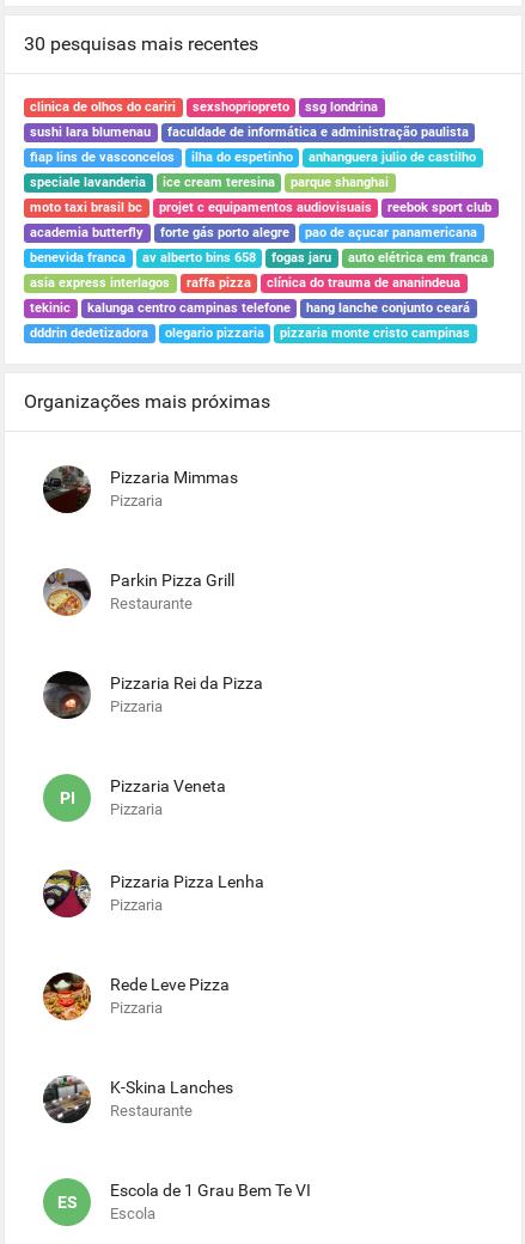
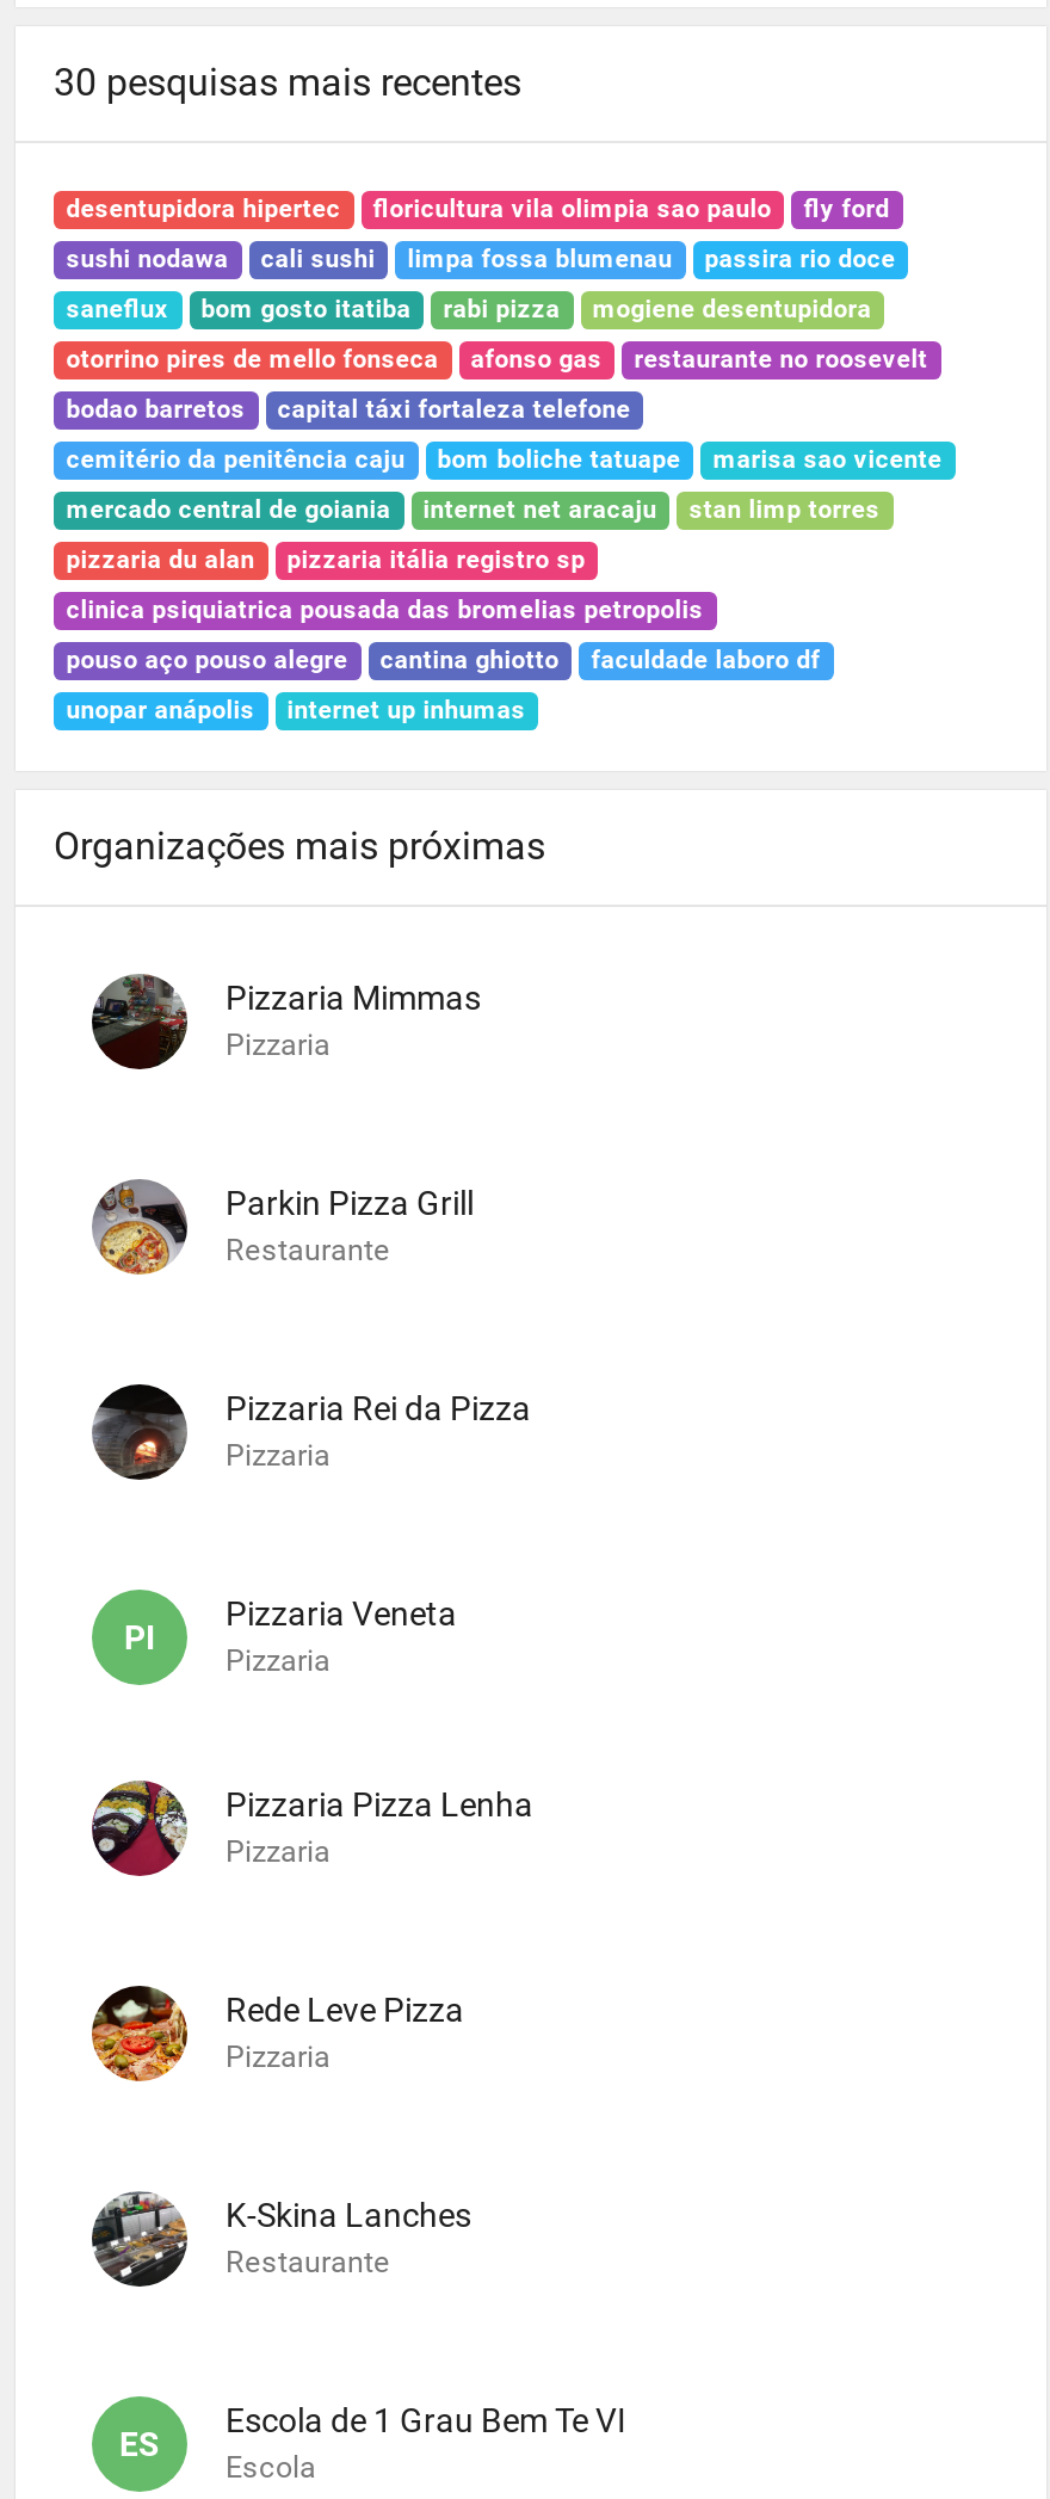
[30,99,492,341] clinica de olhos do cariri | sexshopriopreto | ssg londrina | sushi lara blumenau | faculdade de informática e administração paulista | fiap lins de vasconcelos | ilha do espetinho | anhanguera julio de castilho | speciale lavanderia | ice cream teresina | parque shanghai | moto taxi brasil bc | projet c equipamentos audiovisuais | reebok sport club | academia butterfly | forte gás porto alegre | pao de açucar panamericana | benevida franca | av alberto bins 658 | fogas jaru | auto elétrica em franca | asia express interlagos | raffa pizza | clínica do trauma de ananindeua | tekinic | kalunga centro campinas telefone | hang lanche conjunto ceará | dddrin dedetizadora | olegario pizzaria | pizzaria monte cristo campinas -> [66,193,942,726] desentupidora hipertec | floricultura vila olimpia sao paulo | fly ford | sushi nodawa | cali sushi | limpa fossa blumenau | passira rio doce | saneflux | bom gosto itatiba | rabi pizza | mogiene desentupidora | otorrino pires de mello fonseca | afonso gas | restaurante no roosevelt | bodao barretos | capital táxi fortaleza telefone | cemitério da penitência caju | bom boliche tatuape | marisa sao vicente | mercado central de goiania | internet net aracaju | stan limp torres | pizzaria du alan | pizzaria itália registro sp | clinica psiquiatrica pousada das bromelias petropolis | pouso aço pouso alegre | cantina ghiotto | faculdade laboro df | unopar anápolis | internet up inhumas

